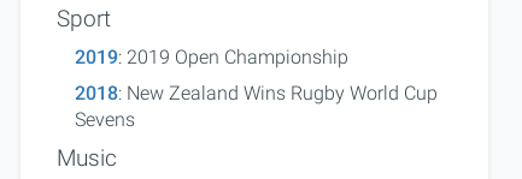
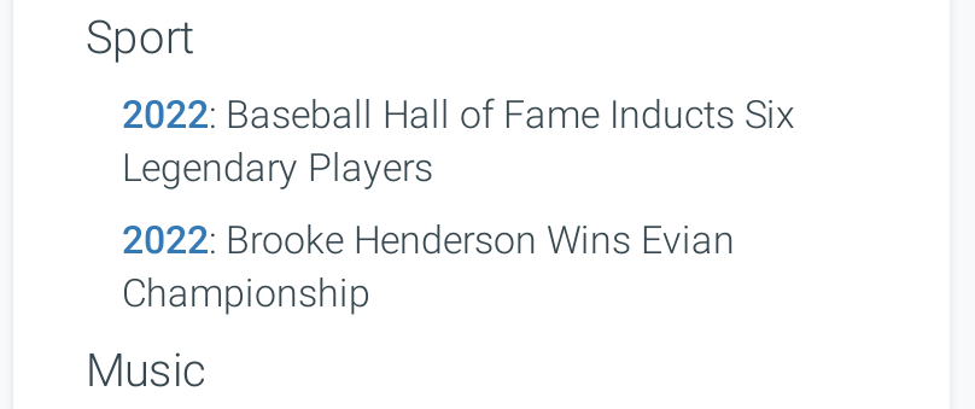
[75,46,348,69] 2019: 2019 Open Championship -> [122,92,795,191] 2022: Baseball Hall of Fame Inducts Six | Legendary Players
[75,82,438,131] 2018: New Zealand Wins Rugby World Cup | Sevens -> [122,217,735,316] 2022: Brooke Henderson Wins Evian | Championship

